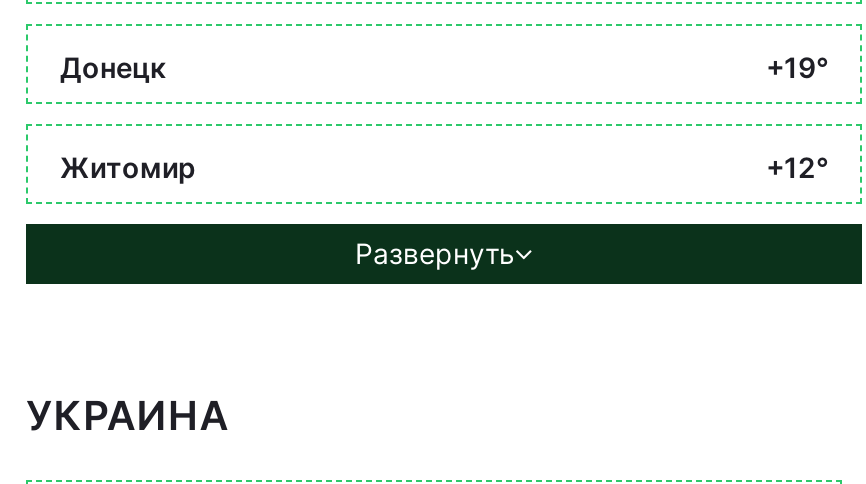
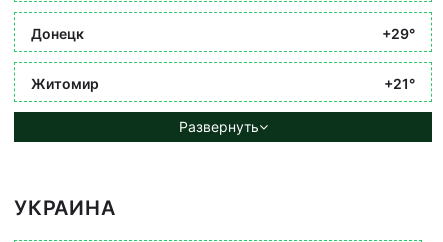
[766,49,828,83] +19° -> [382,24,415,41] +29°
[766,149,828,183] +12° -> [384,74,415,91] +21°

